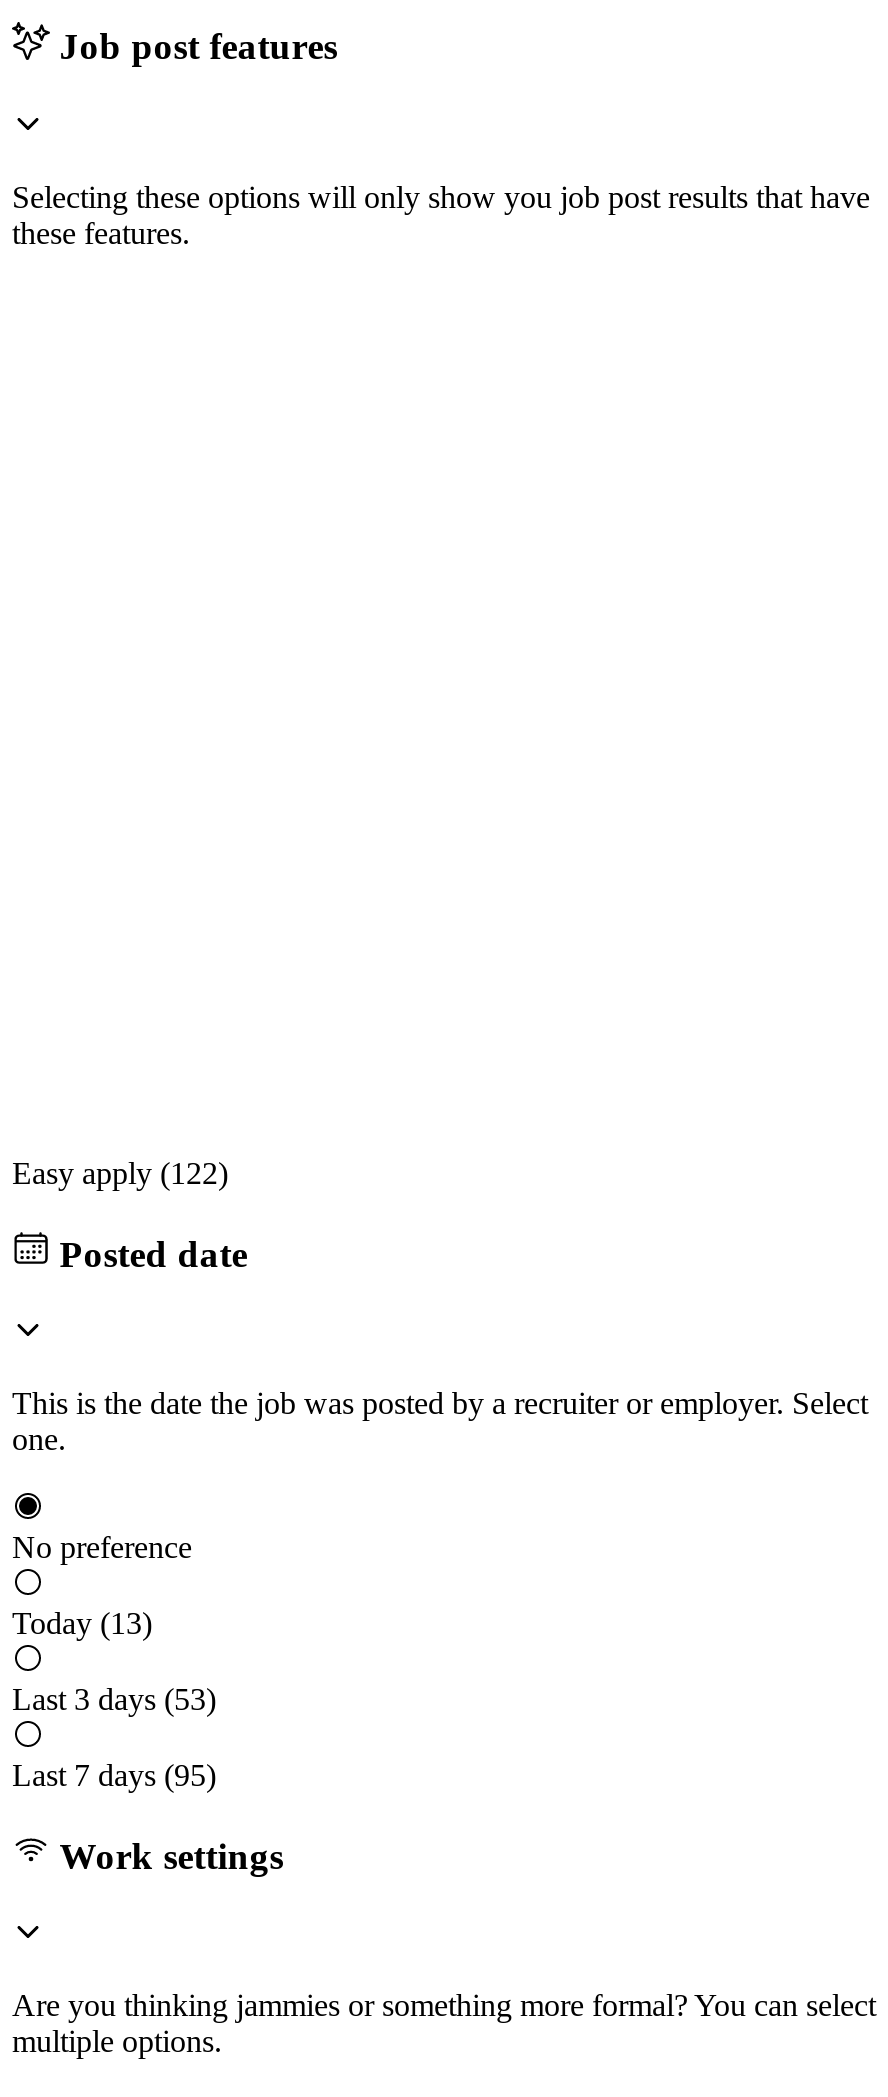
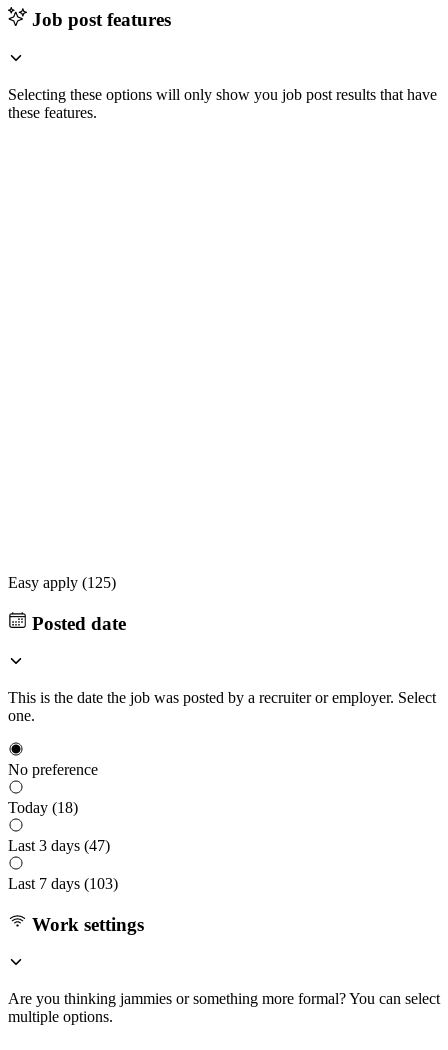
[12,1156,228,1190] Easy apply (122) -> [8,574,116,591] Easy apply (125)
[12,1606,152,1640] Today (13) -> [8,799,78,816] Today (18)
[12,1682,216,1716] Last 3 days (53) -> [8,837,110,854] Last 3 days (47)
[12,1758,216,1792] Last 7 days (95) -> [8,875,118,892] Last 7 days (103)

